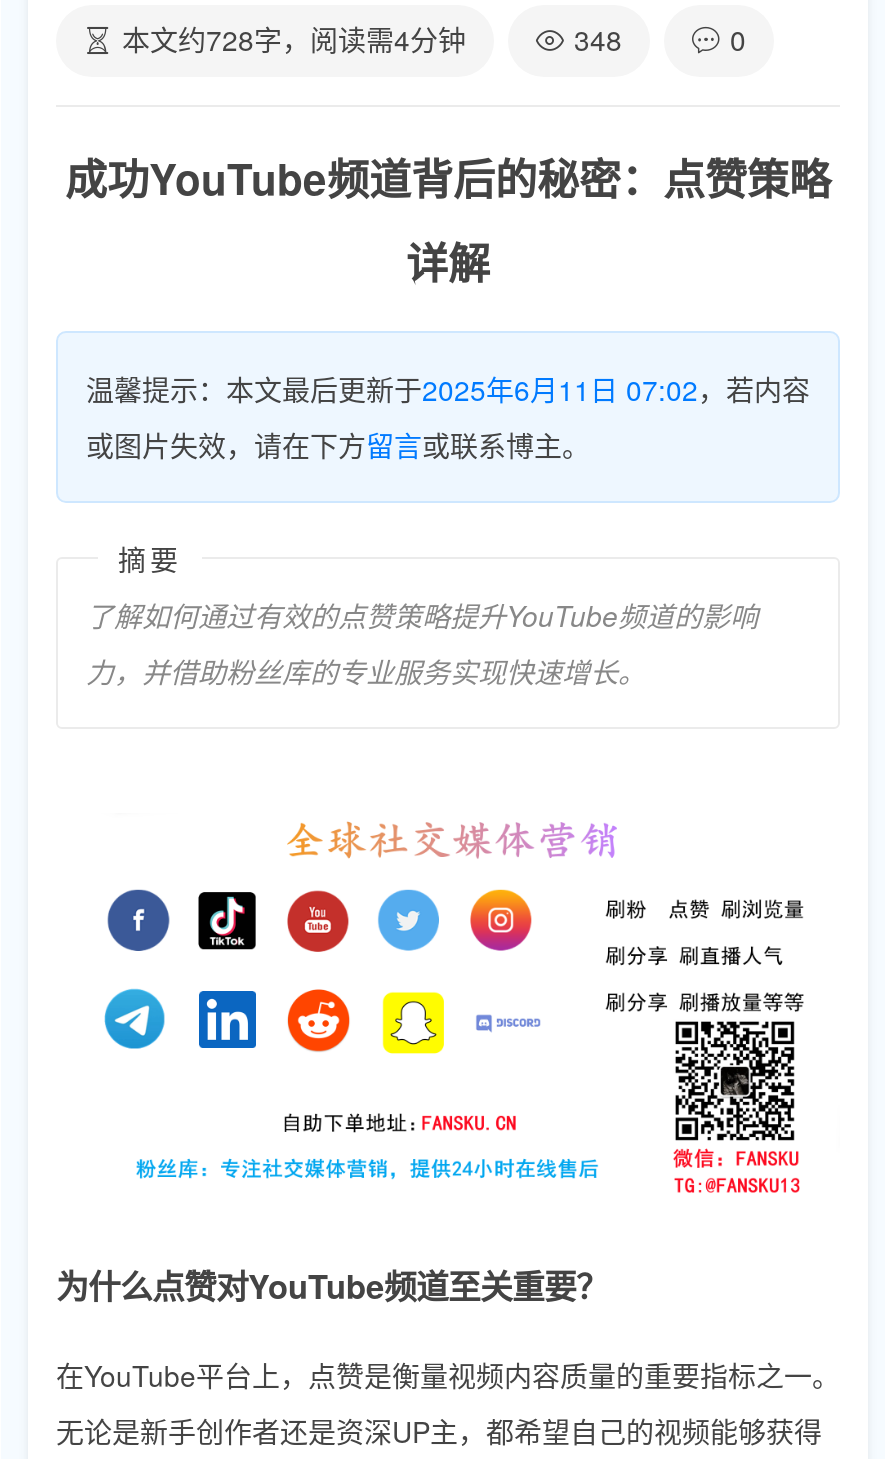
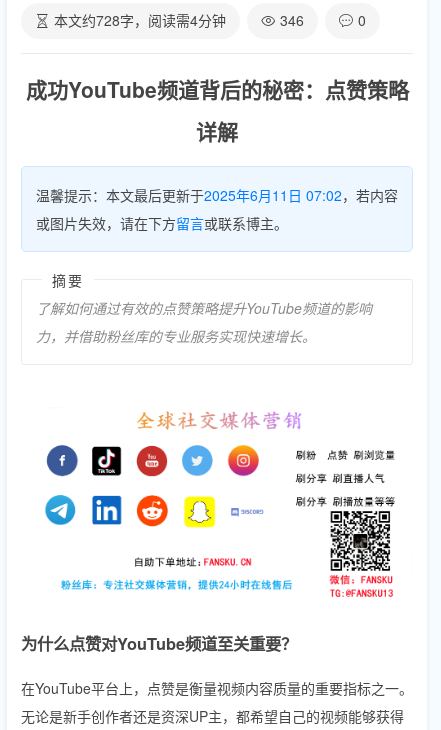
[574,19,622,59] 348 -> [280,10,304,30] 346

